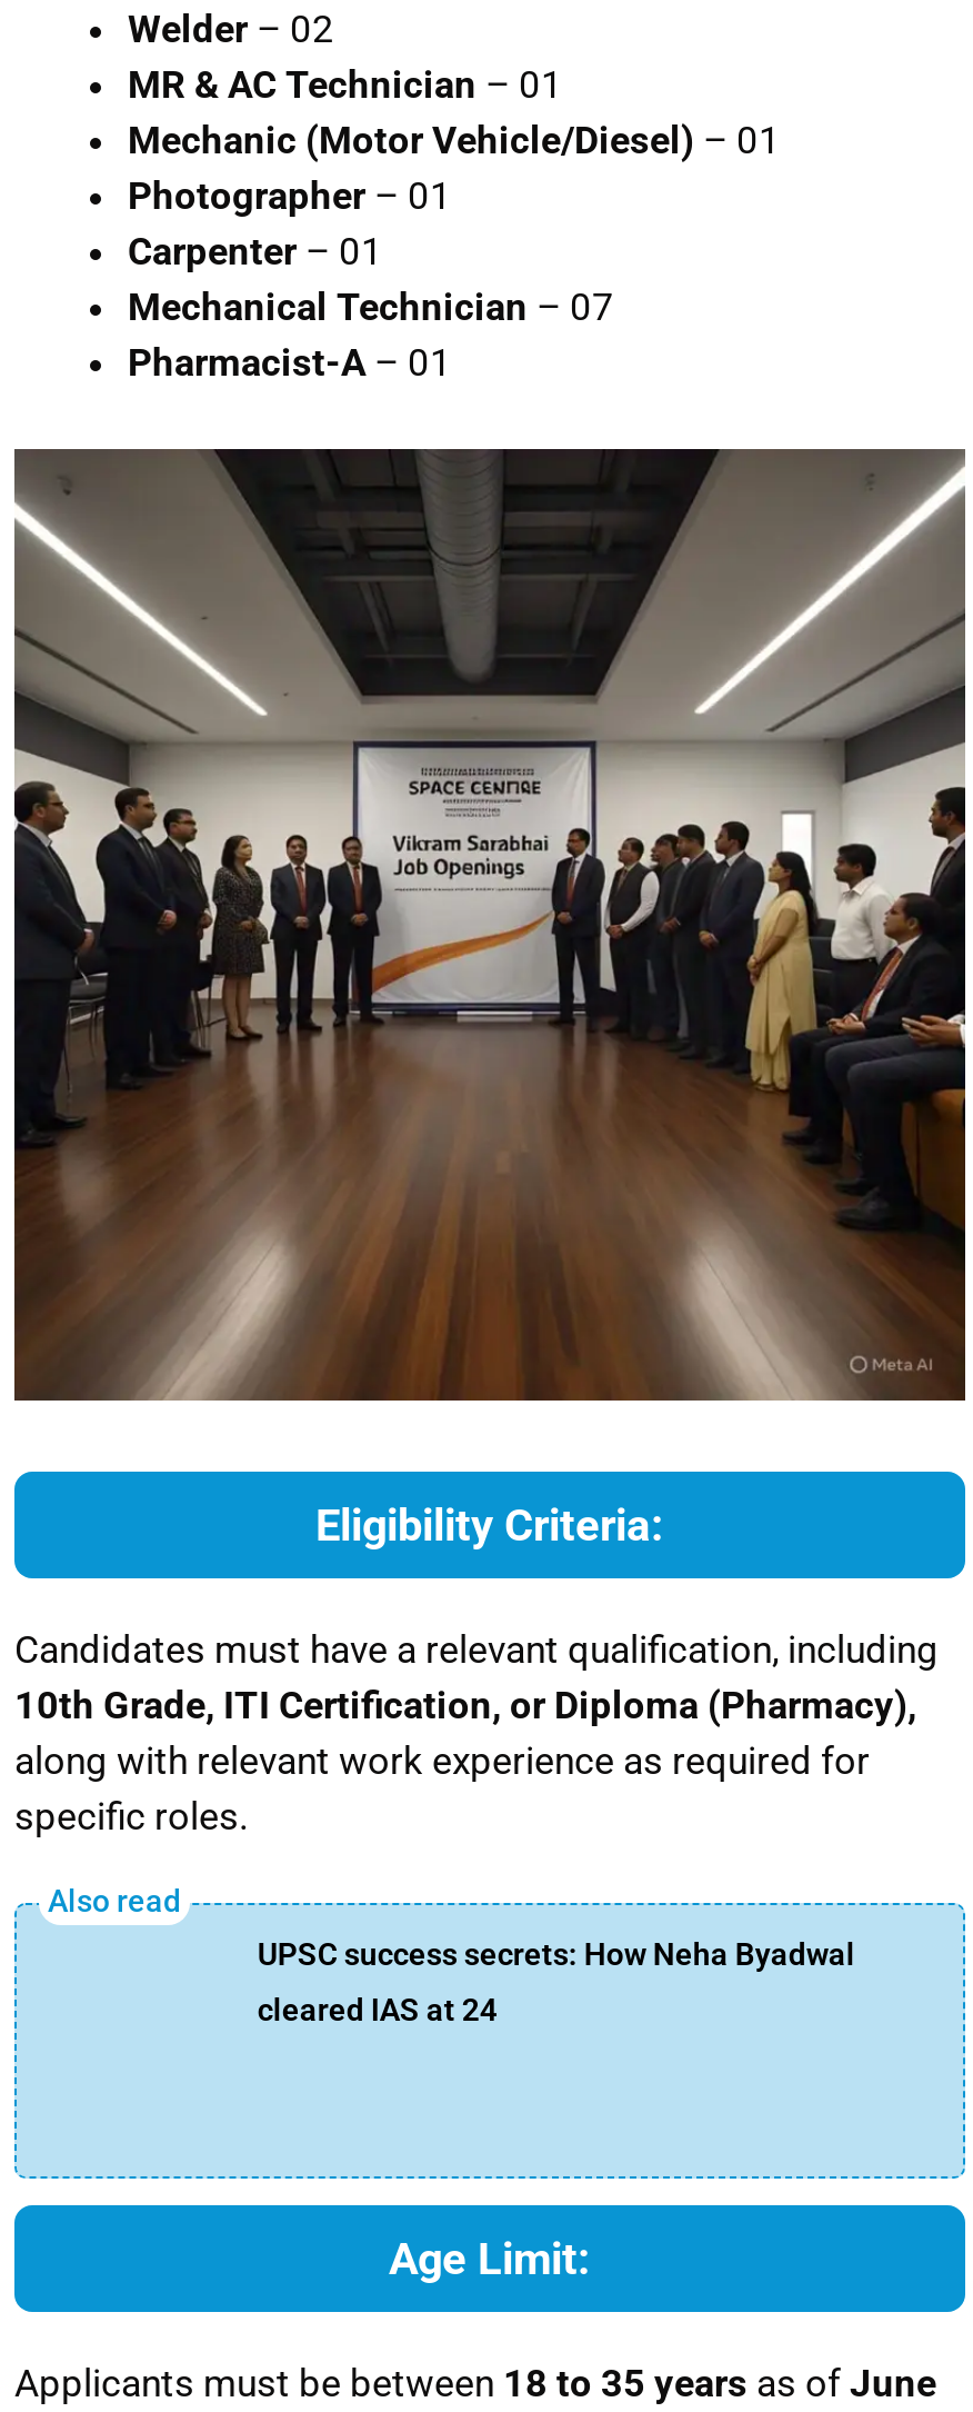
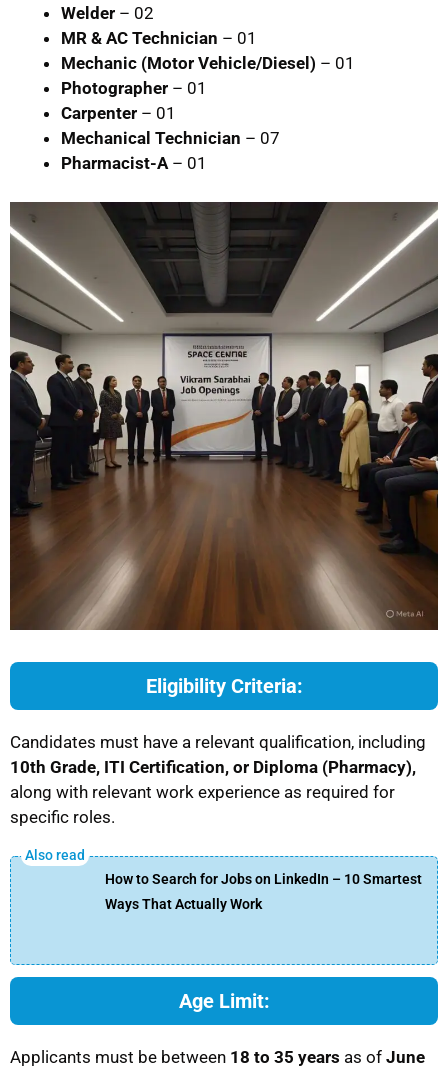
[257,1936,855,1972] UPSC success secrets: How Neha Byadwal -> [105,871,422,887] How to Search for Jobs on LinkedIn – 10 Smartest
[257,1992,497,2027] cleared IAS at 24 -> [105,896,262,912] Ways That Actually Work

